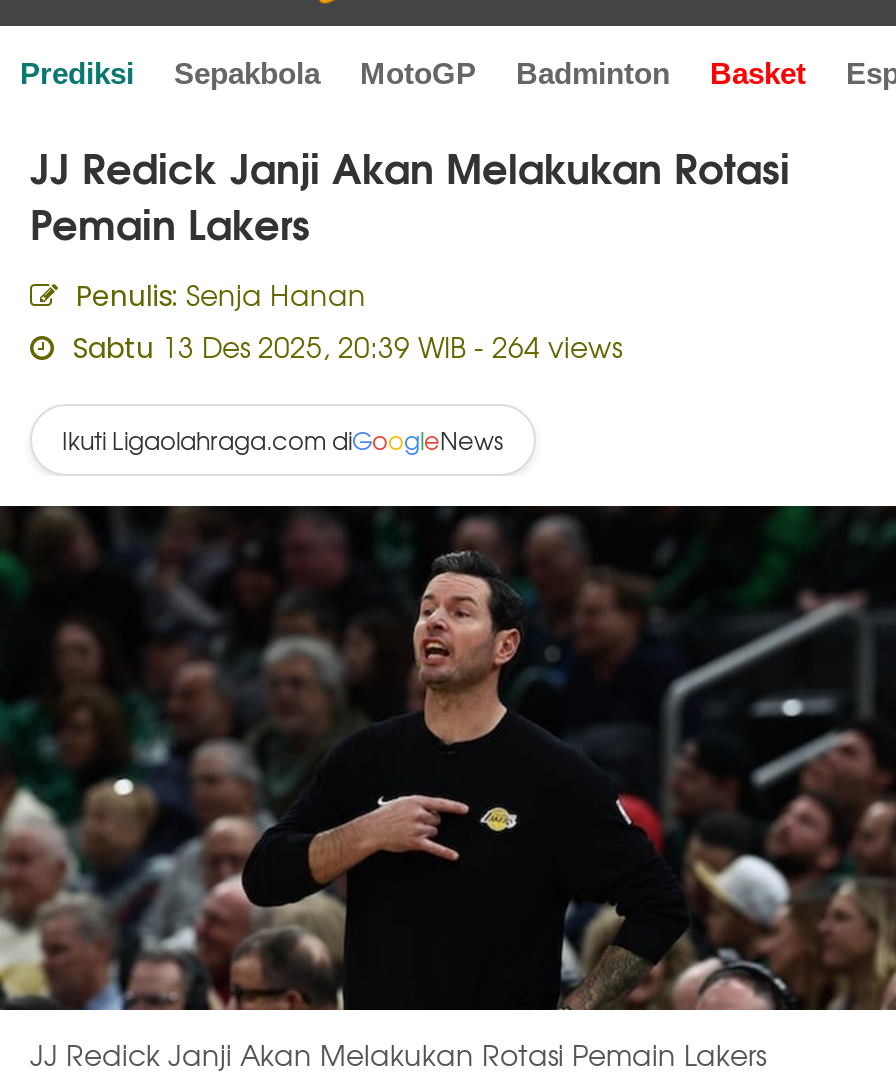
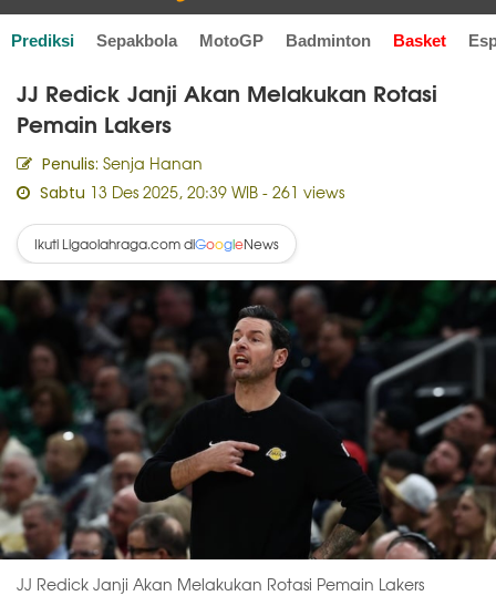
[64,326,622,366] Sabtu 13 Des 2025, 20:39 WIB - 264 views -> [35,181,344,203] Sabtu 13 Des 2025, 20:39 WIB - 261 views

